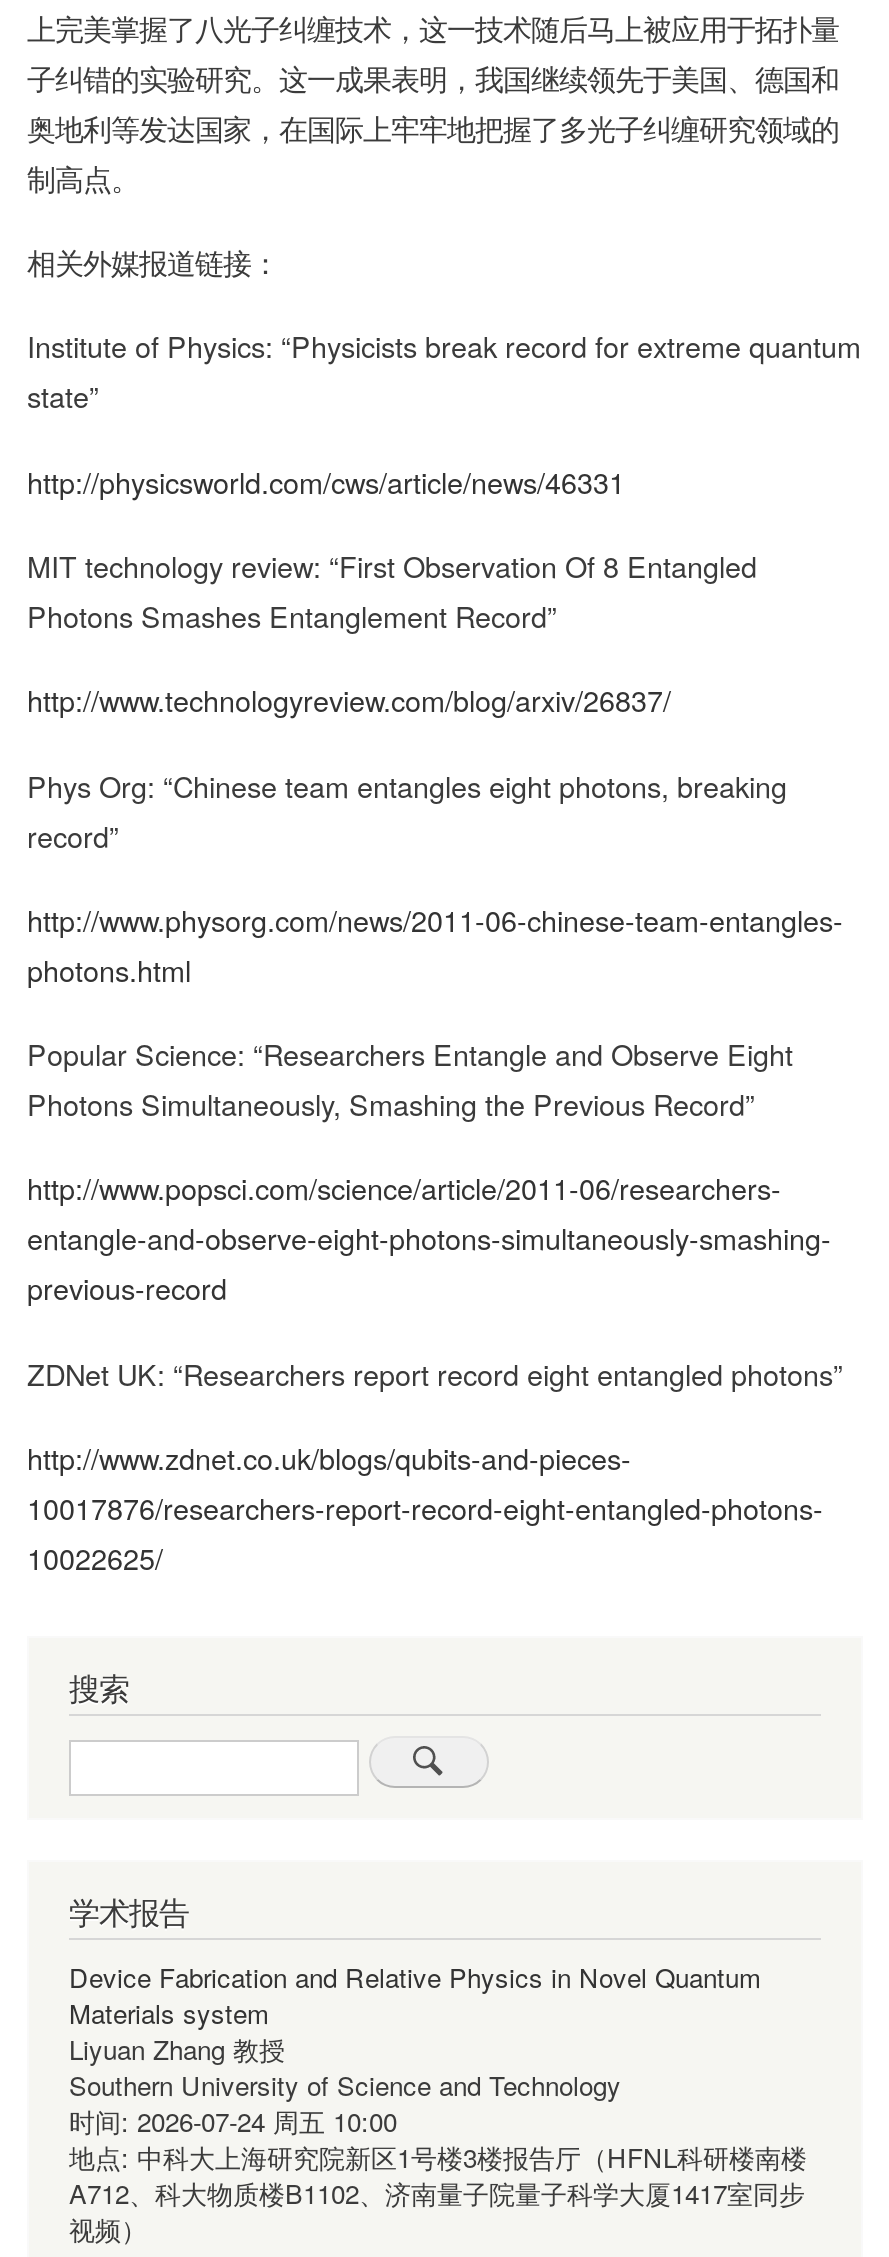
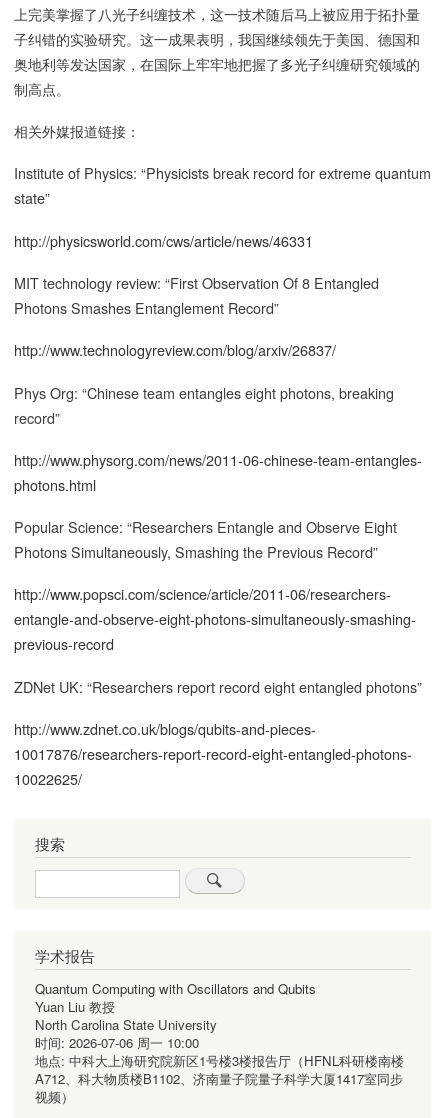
[69,1958,761,2140] Device Fabrication and Relative Physics in Novel Quantum | Materials system | Liyuan Zhang 教授 | Southern University of Science and Technology | 时间: 2026-07-24 周五 10:00 -> [35,979,316,1052] Quantum Computing with Oscillators and Qubits | Yuan Liu 教授 | North Carolina State University | 时间: 2026-07-06 周一 10:00

